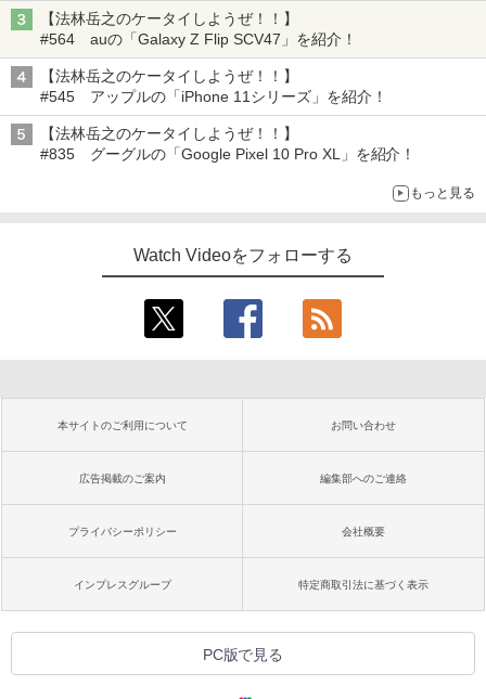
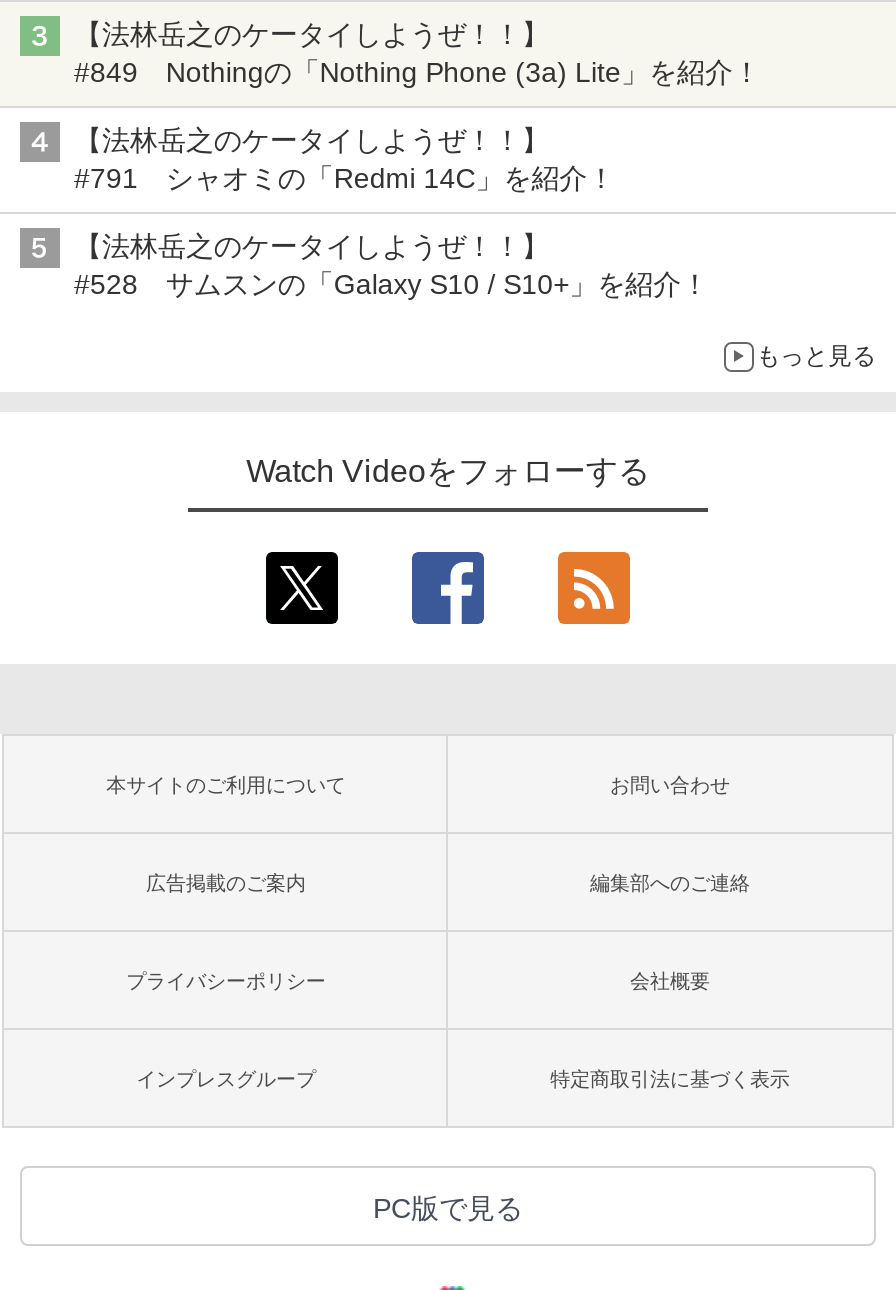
[40,30,356,48] #564 auの「Galaxy Z Flip SCV47」を紹介！ -> [74,56,761,88] #849 Nothingの「Nothing Phone (3a) Lite」を紹介！
[40,88,387,105] #545 アップルの「iPhone 11シリーズ」を紹介！ -> [74,162,615,194] #791 シャオミの「Redmi 14C」を紹介！
[40,145,416,163] #835 グーグルの「Google Pixel 10 Pro XL」を紹介！ -> [74,268,709,300] #528 サムスンの「Galaxy S10 / S10+」を紹介！

